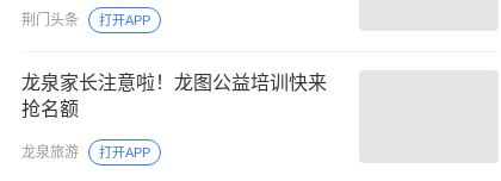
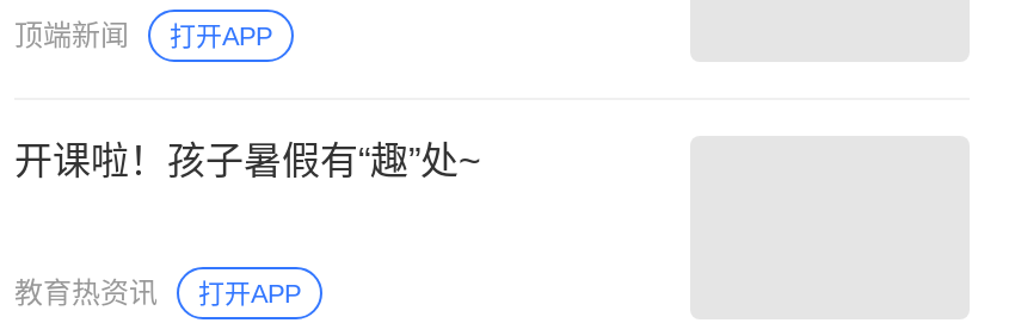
[21,12,79,29] 荆门头条 -> [14,19,129,52] 顶端新闻
[21,73,327,119] 龙泉家长注意啦！龙图公益培训快来 | 抢名额 -> [14,140,480,181] 开课啦！孩子暑假有“趣”处~
[21,144,79,161] 龙泉旅游 -> [14,277,158,311] 教育热资讯

